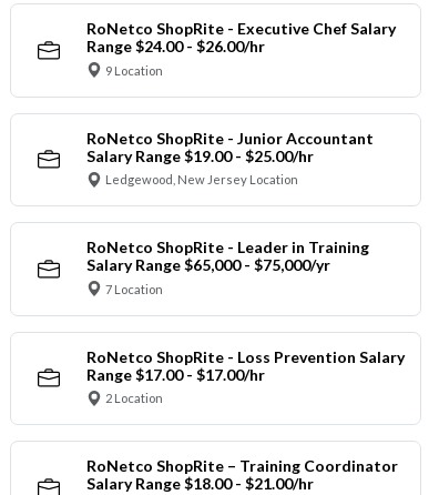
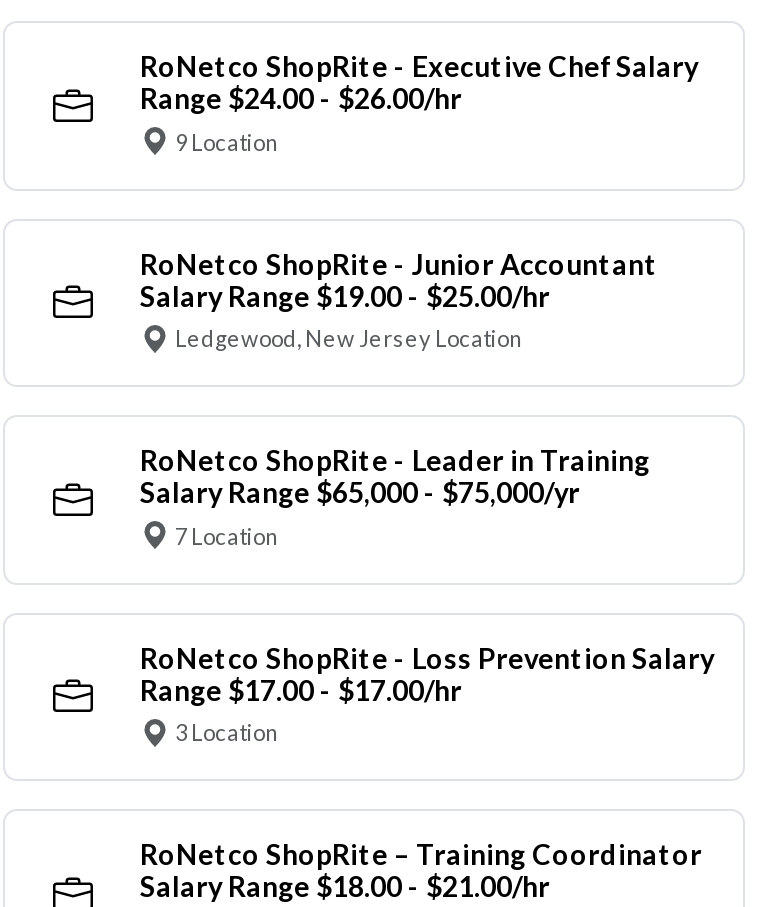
[105,391,163,406] 2 Location -> [175,720,279,746] 3 Location

